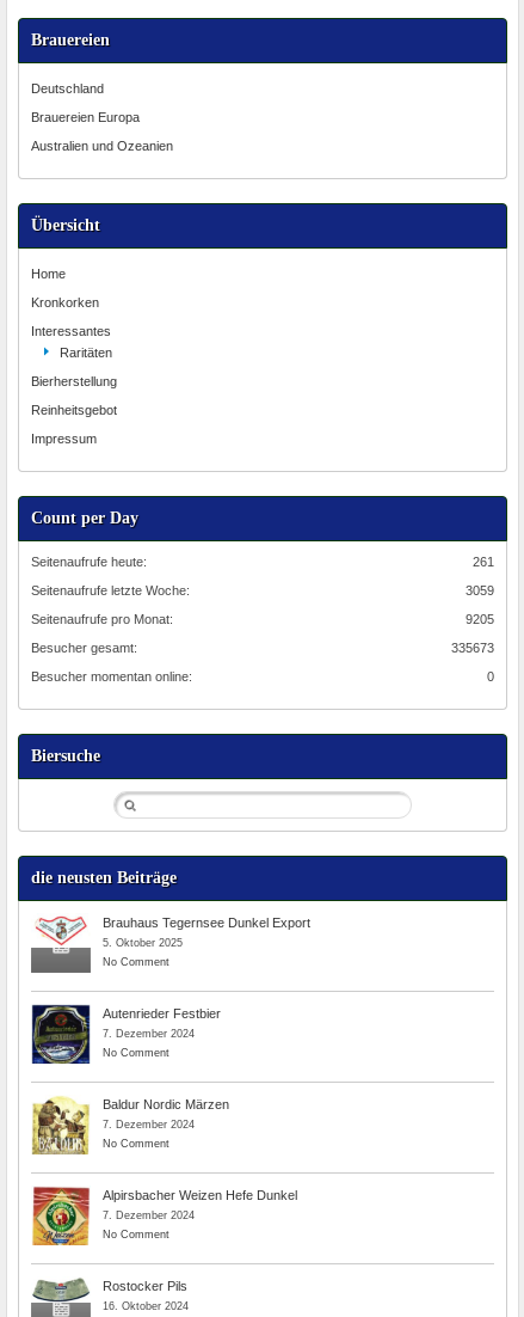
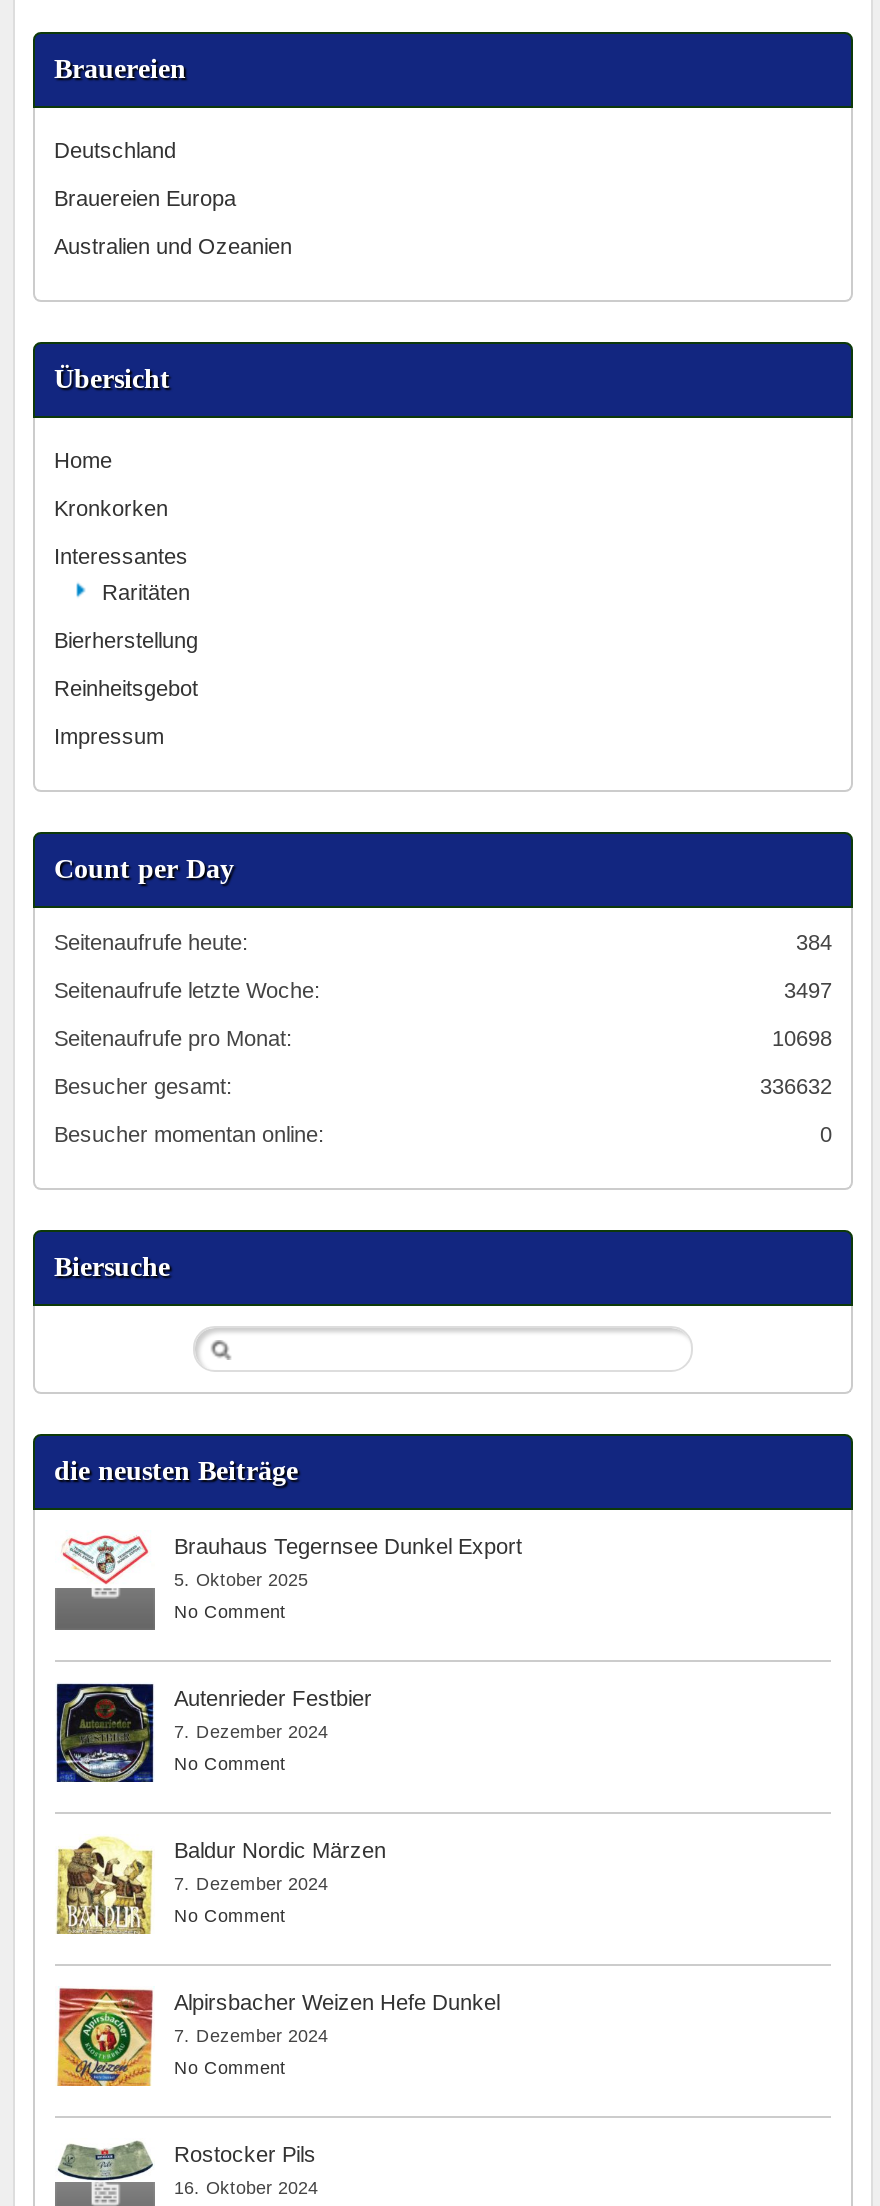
[473,555,495,569] 261 -> [796,930,832,954] 384
[466,583,495,598] 3059 -> [784,978,832,1002] 3497
[466,612,495,626] 9205 -> [772,1026,832,1050] 10698
[452,641,495,655] 335673 -> [760,1074,832,1098] 336632

